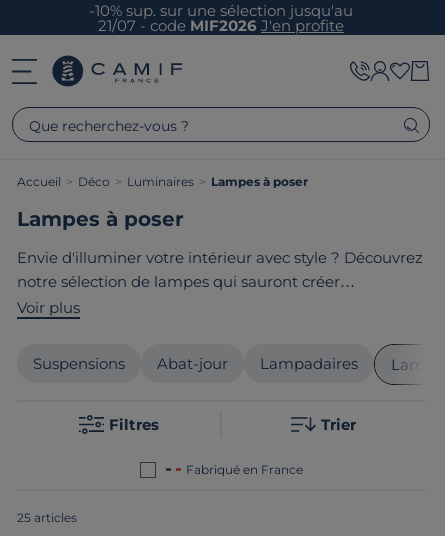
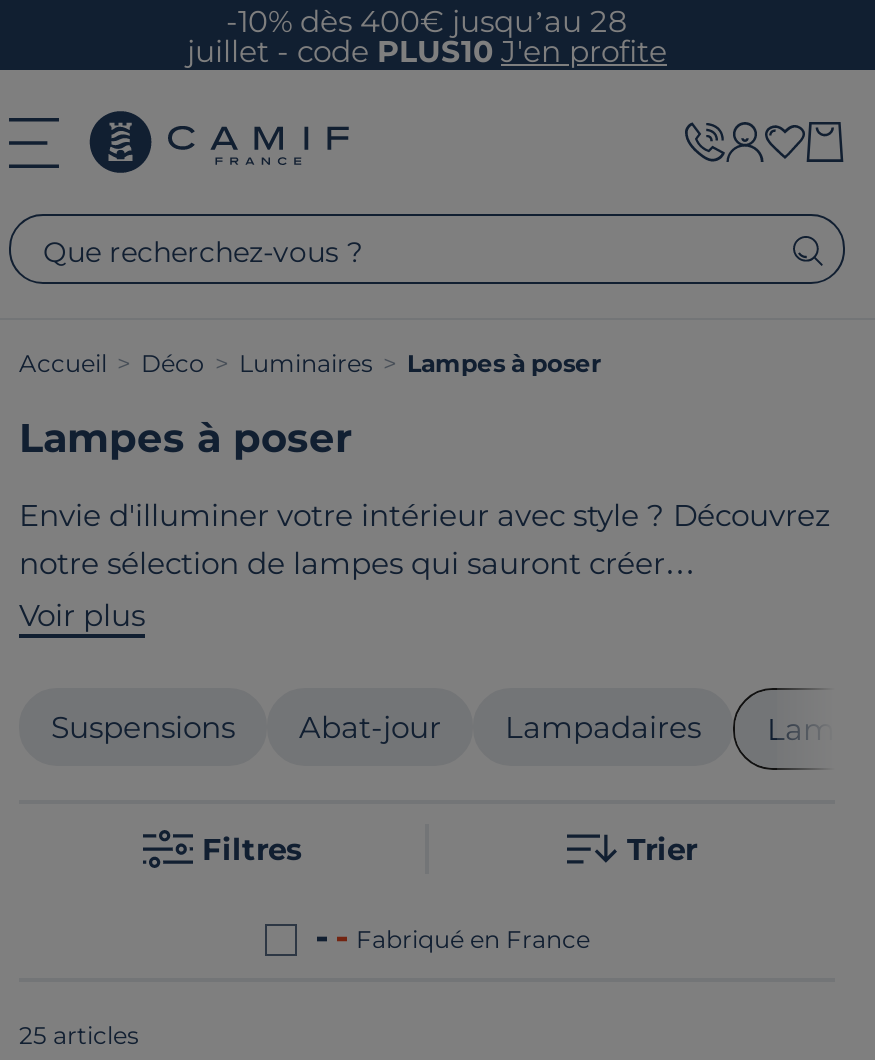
[89,0,353,34] -10% sup. sur une sélection jusqu'au | 21/07 - codeMIF2026 J'en profite -> [187,1,667,69] -10% dès 400€ jusqu’au 28 | juillet - codePLUS10 J'en profite

